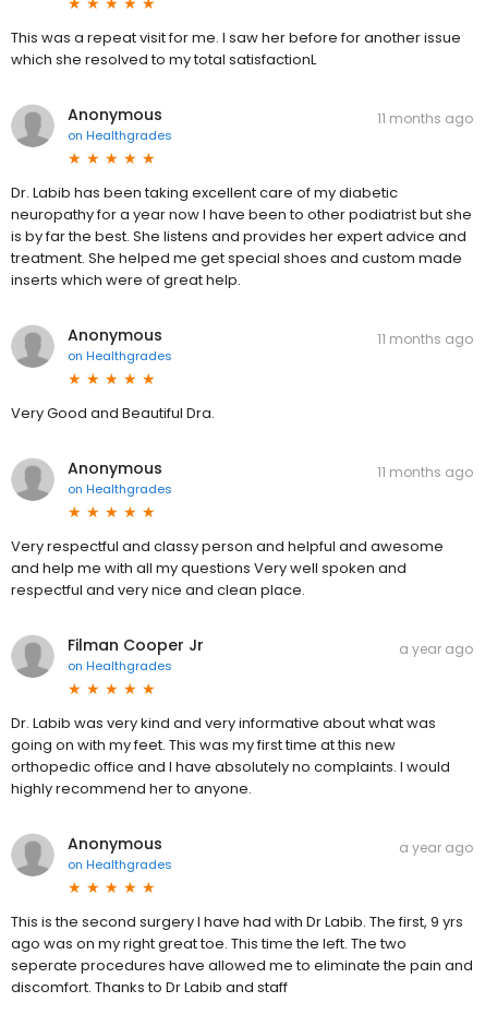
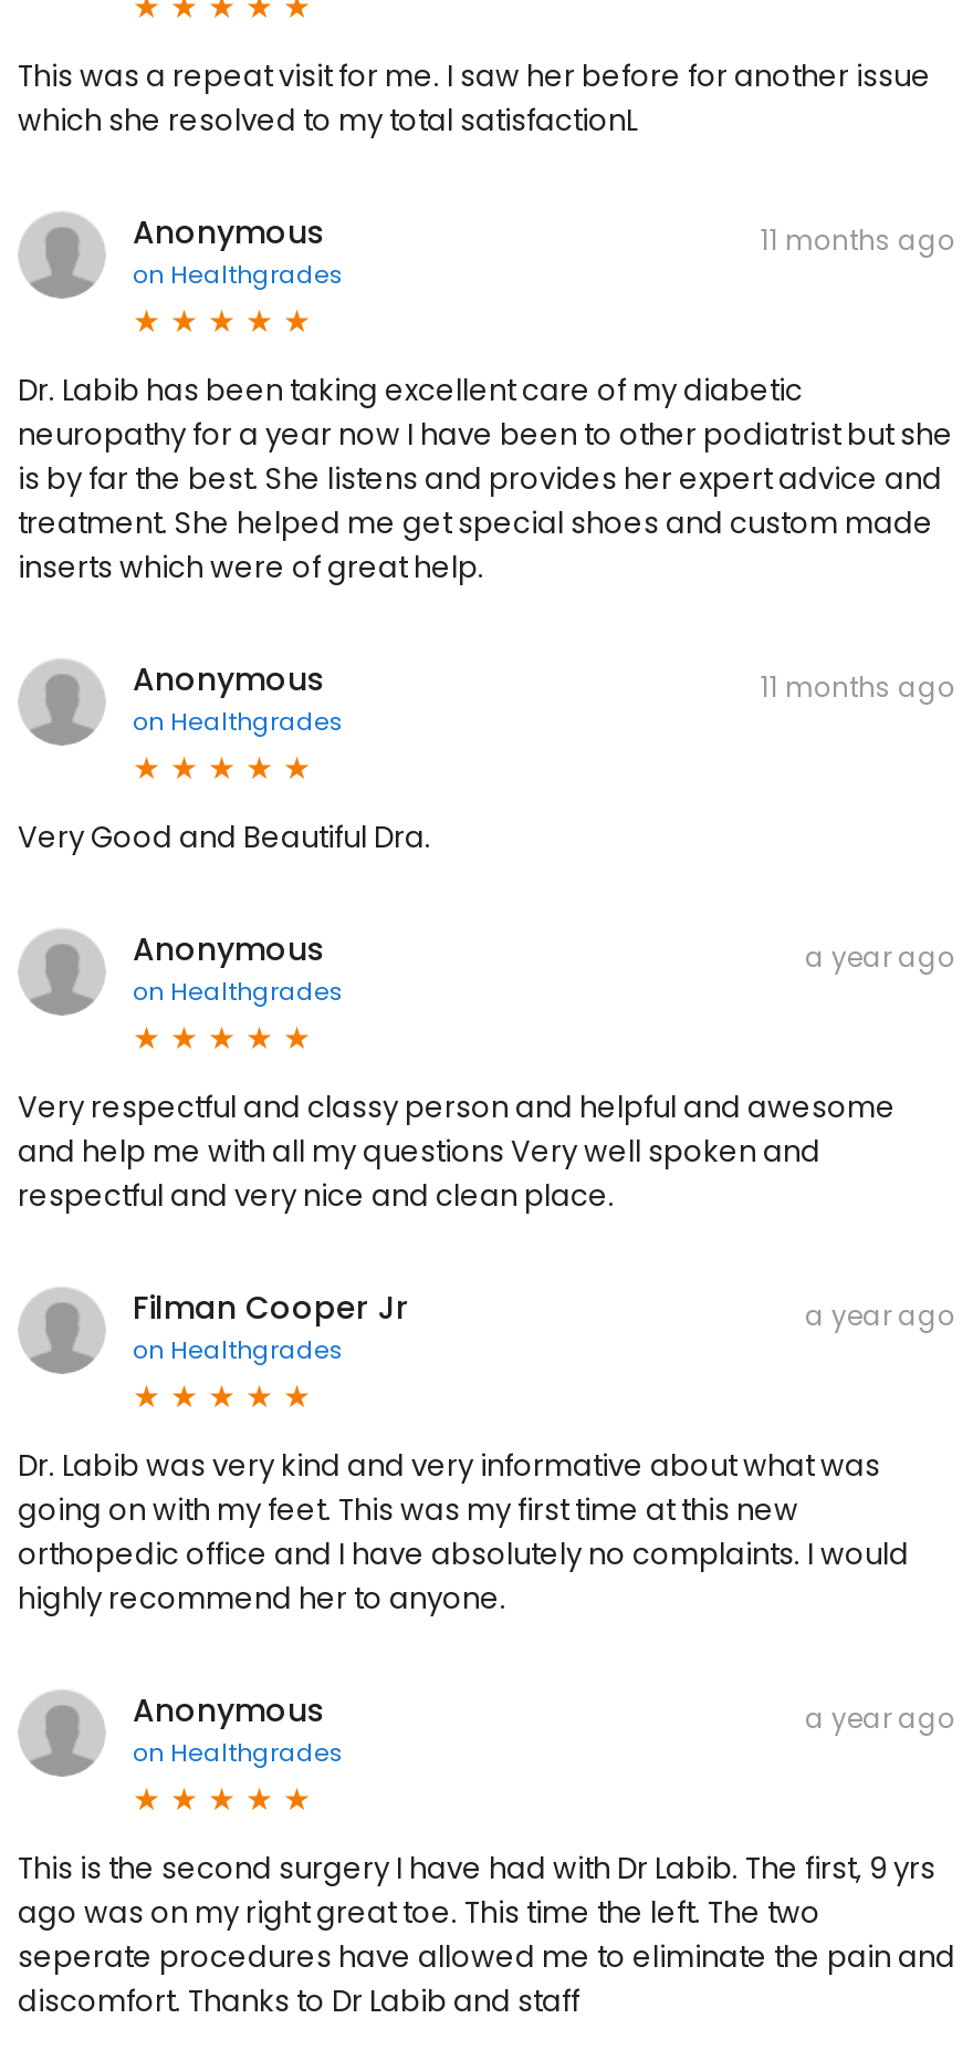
[377,463,473,481] 11 months ago -> [805,938,955,976] a year ago

